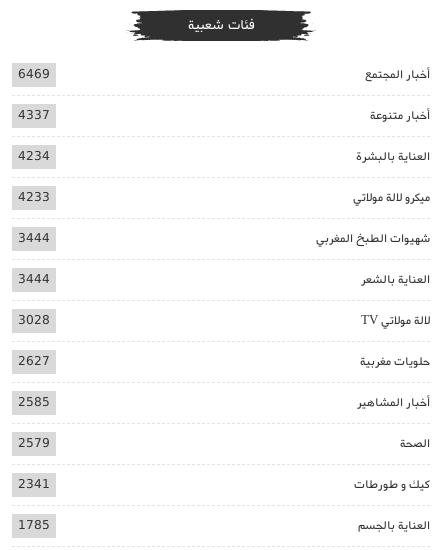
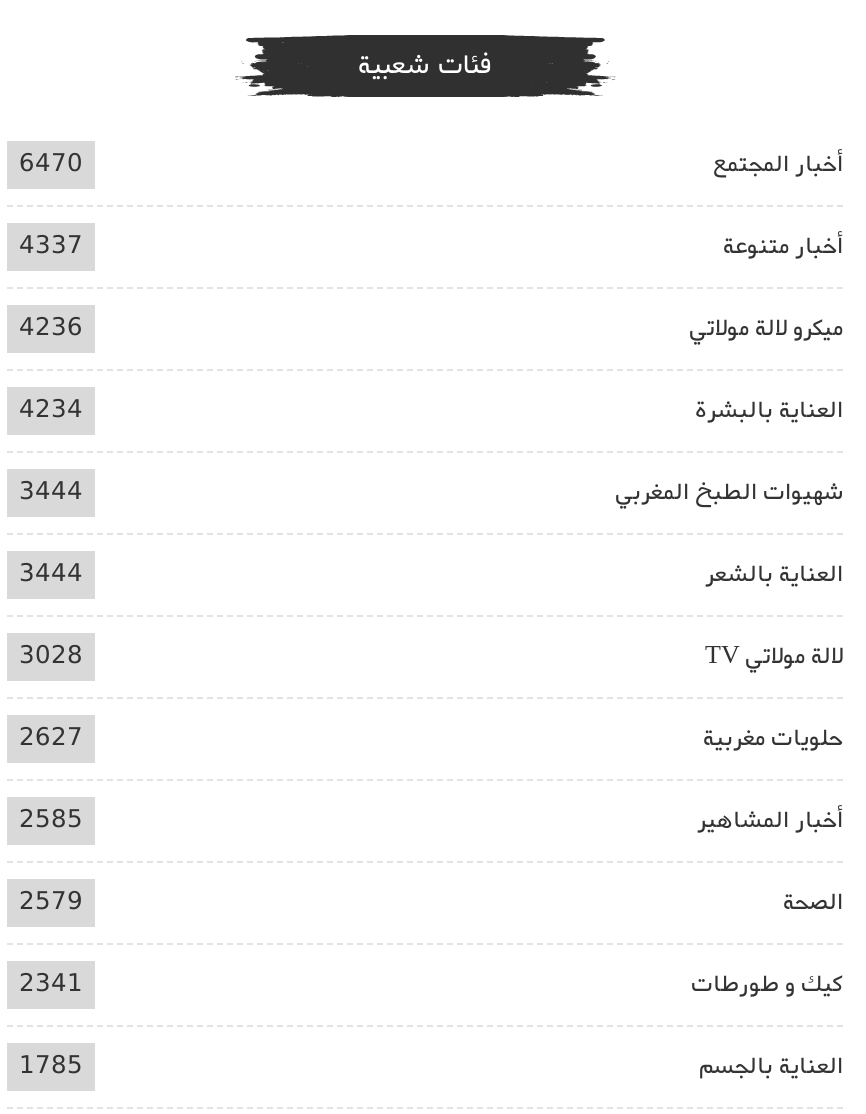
[18,65,50,84] 6469 -> [19,145,83,183] 6470
none -> [19,309,83,347] 4236
moved [18,147,430,166] -> [19,391,843,429]: العناية بالبشرة | 4234
[18,188,50,207] 4233 -> none
moved [353,188,430,207] -> [689,309,843,347]: ميكرو لالة مولاتي

